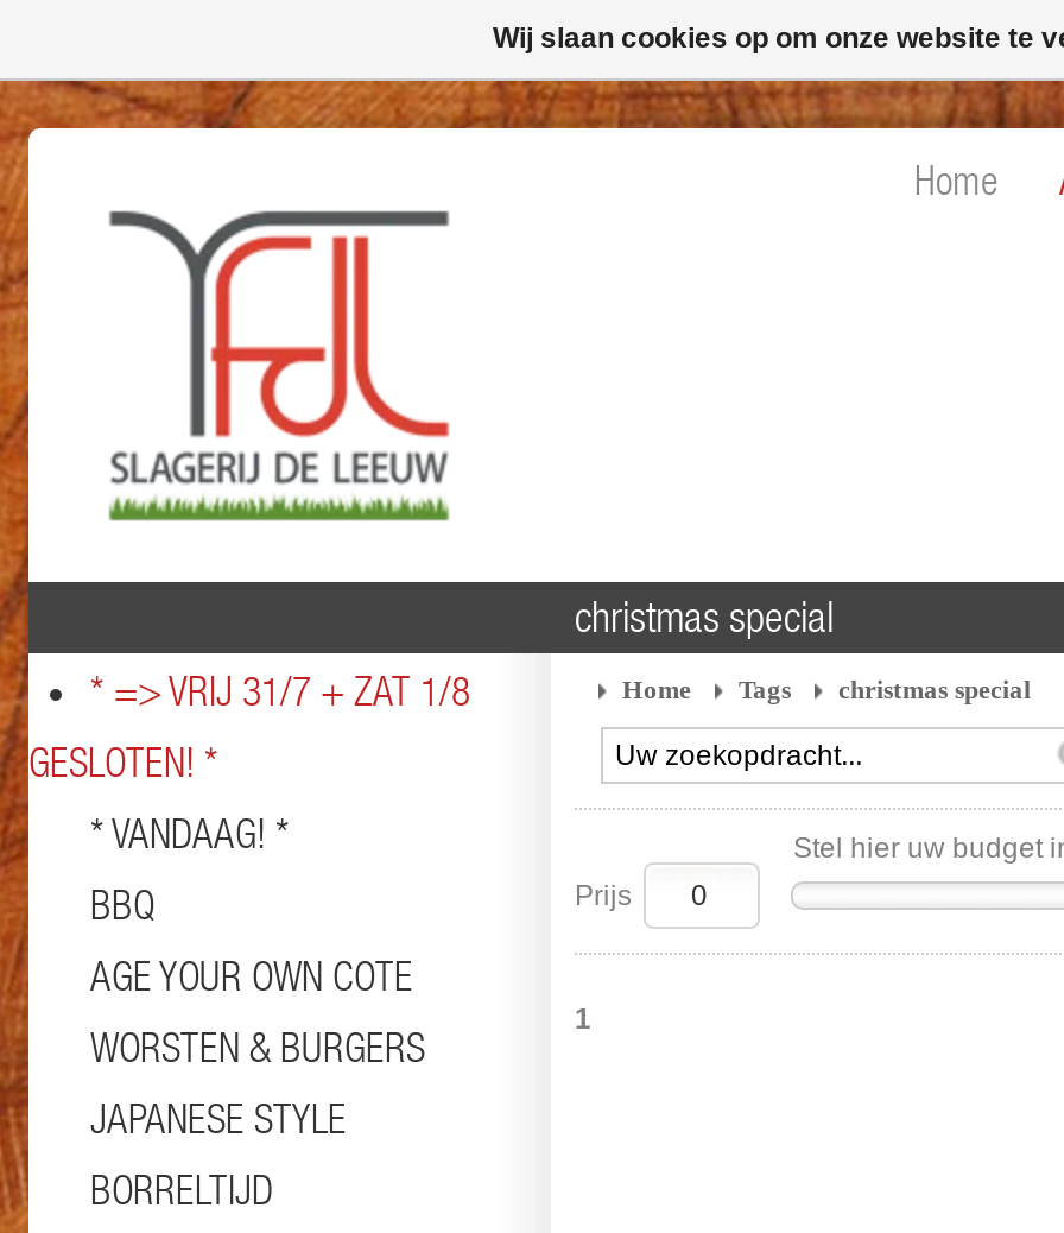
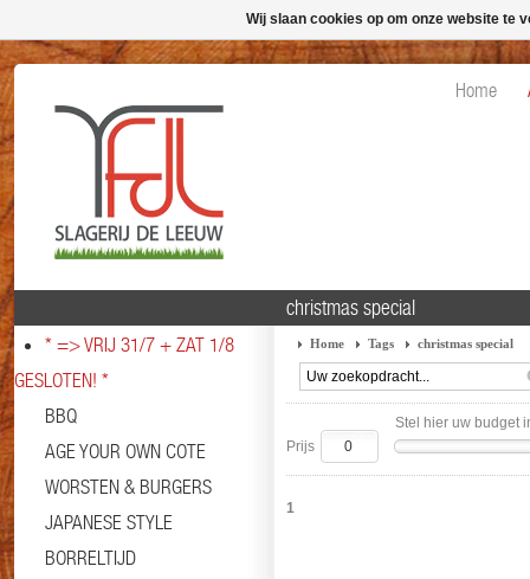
[90,810,290,858] * VANDAAG! * -> none

